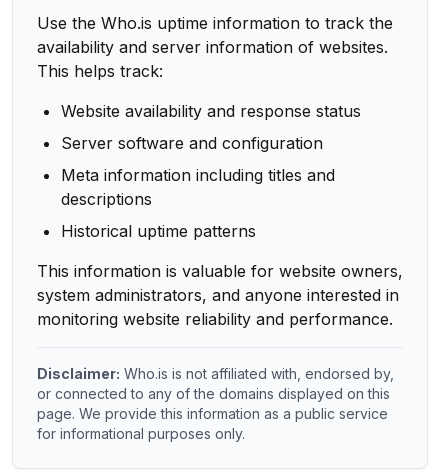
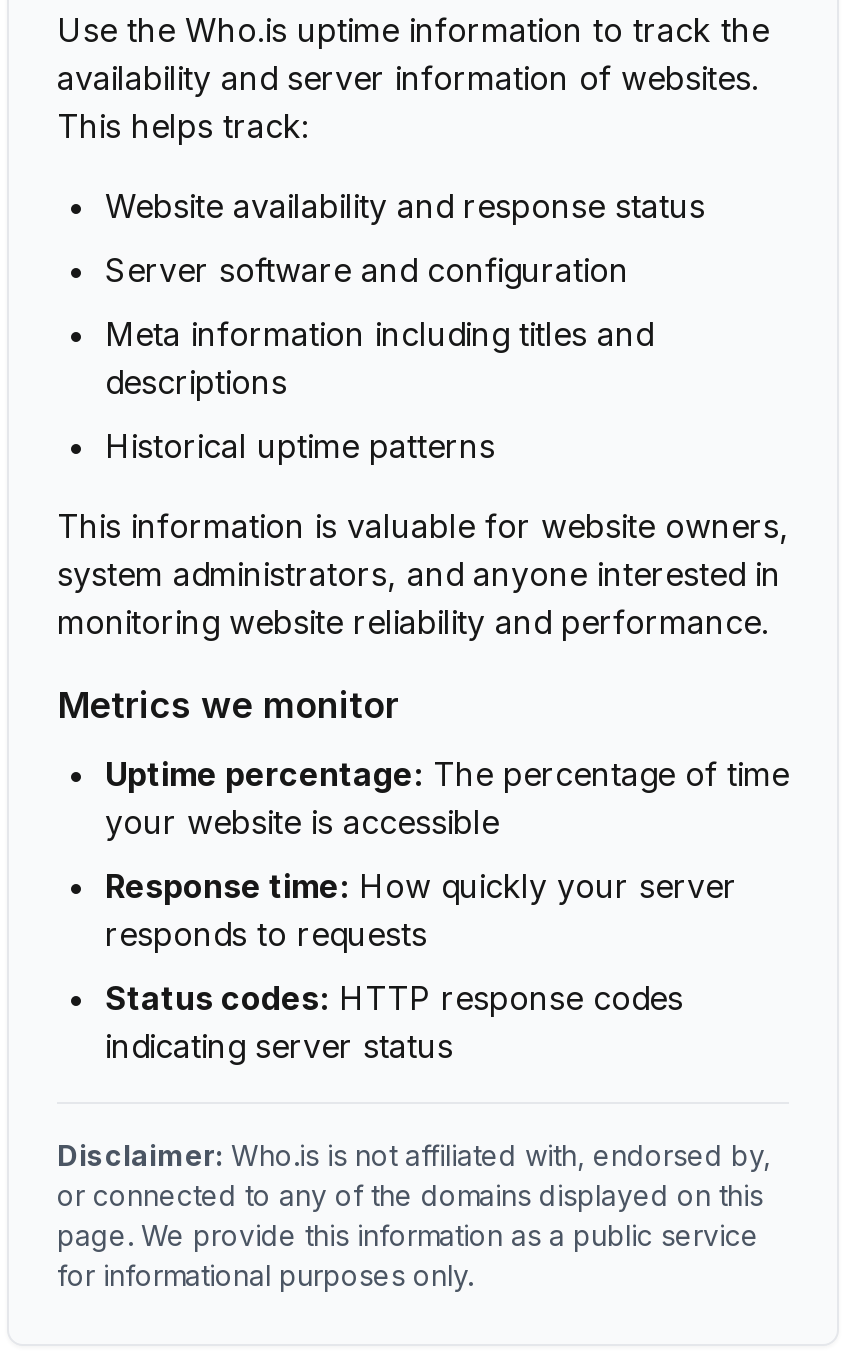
none -> [57,684,789,1066] Metrics we monitor | Uptime percentage: The percentage of time | your website is accessible | Response time: How quickly your server | responds to requests | Status codes: HTTP response codes | indicating server status

